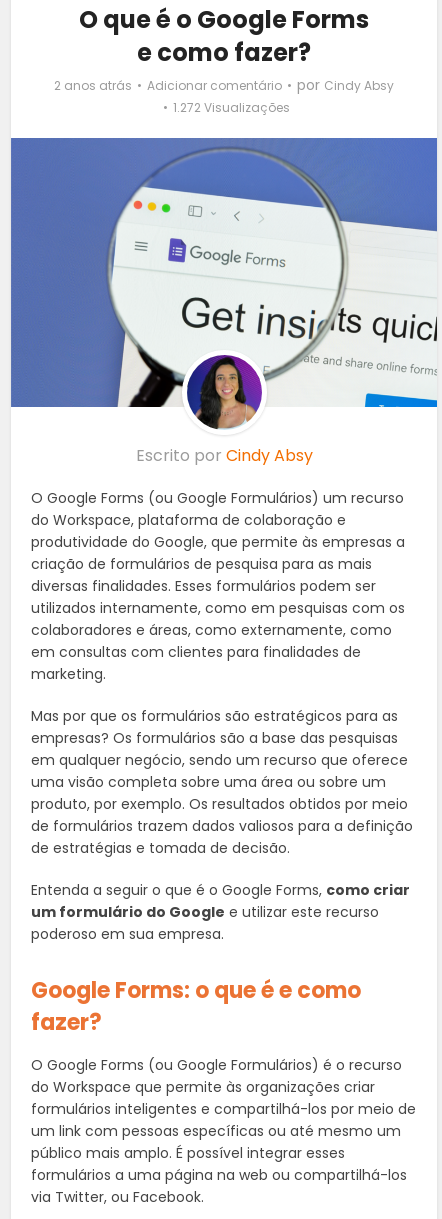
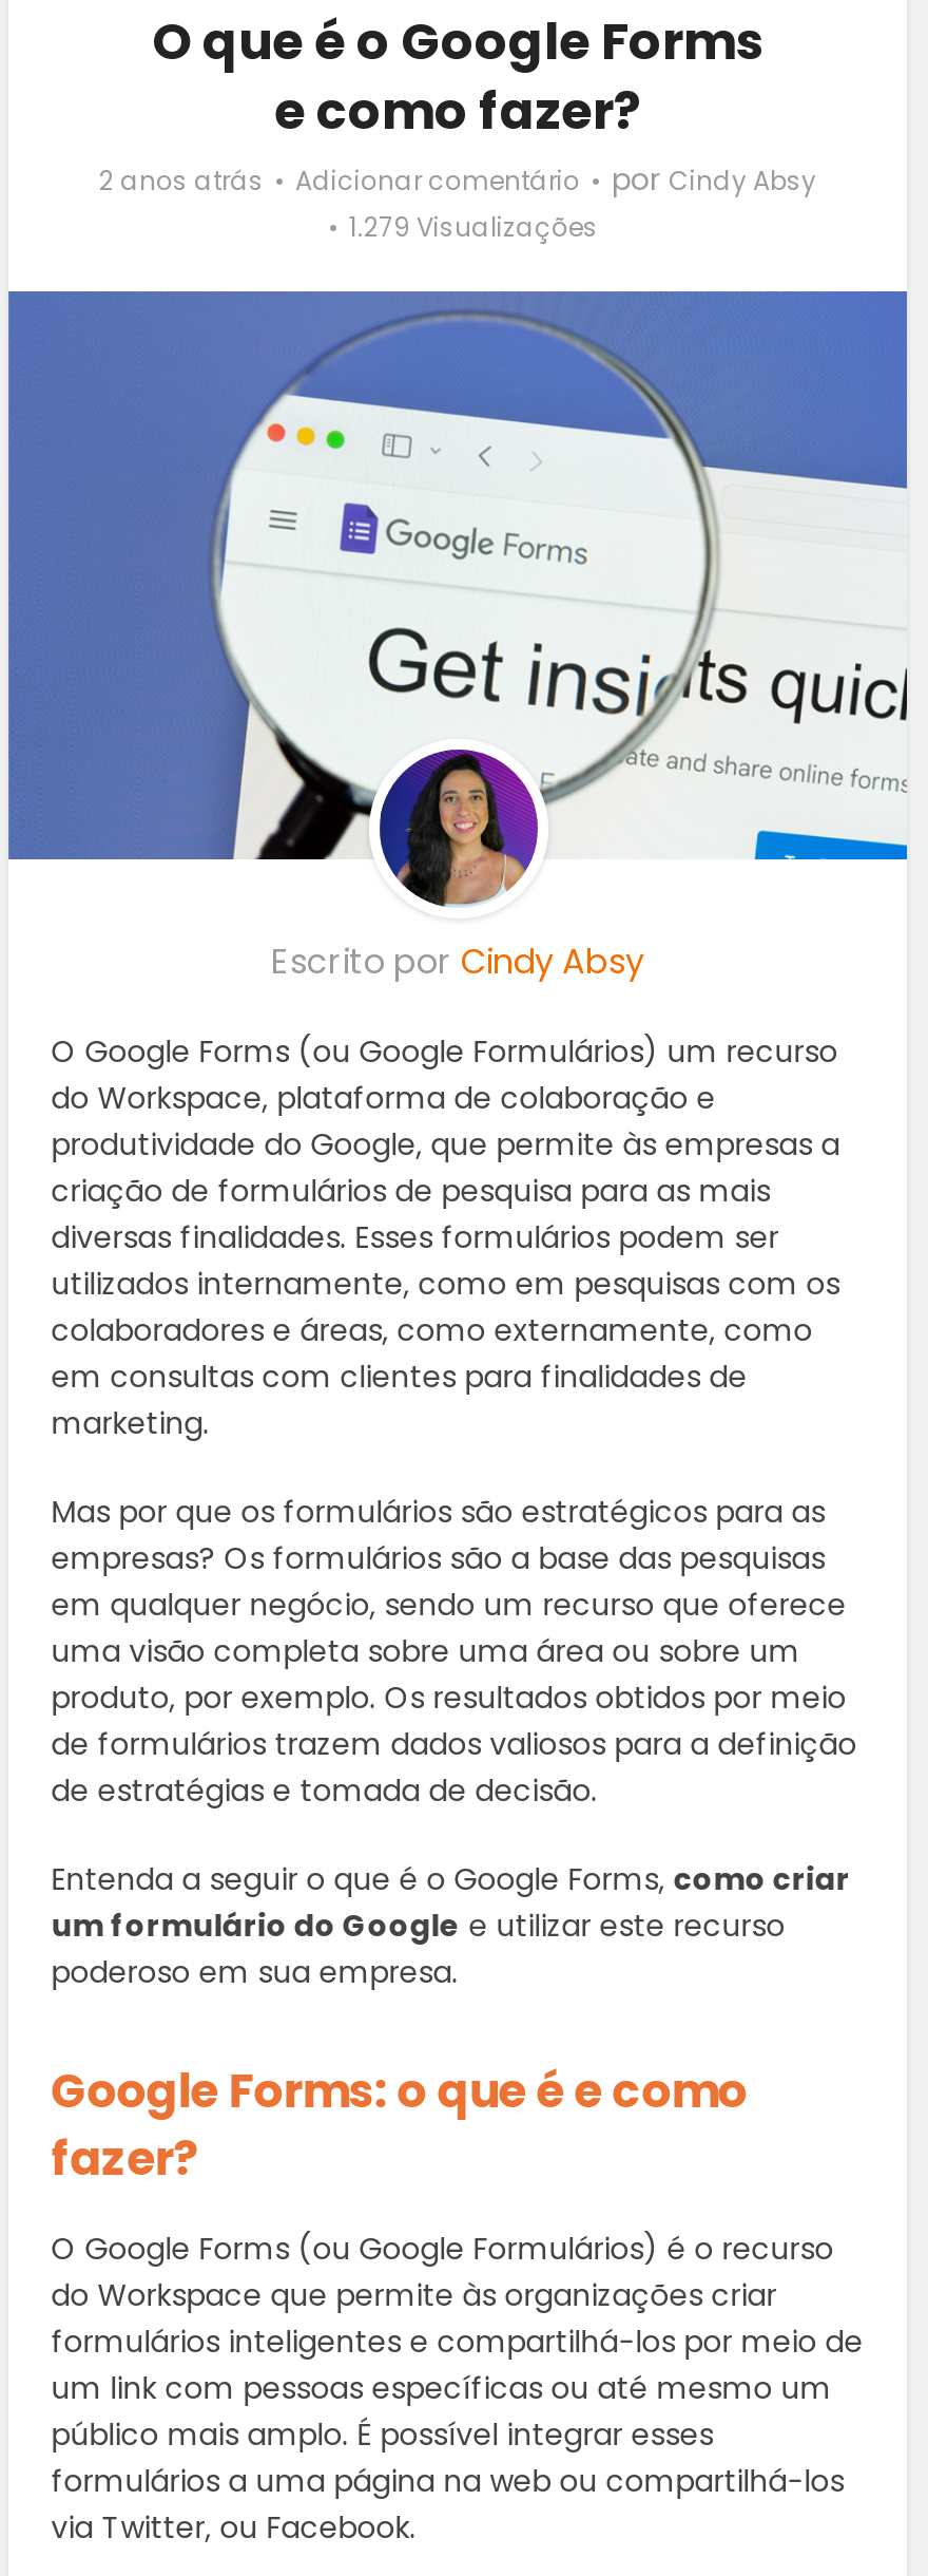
[173,99,290,116] 1.272 Visualizações -> [349,210,598,246] 1.279 Visualizações

